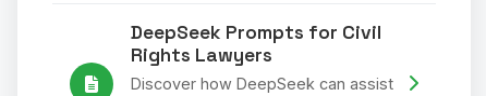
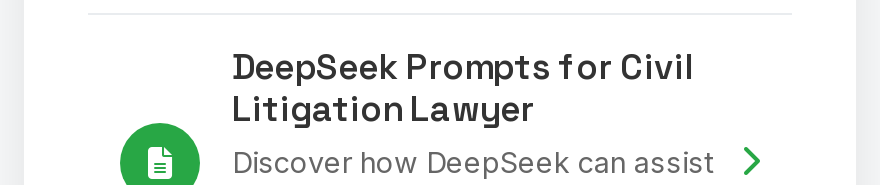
[131,43,272,67] Rights Lawyers -> [232,87,534,131] Litigation Lawyer

